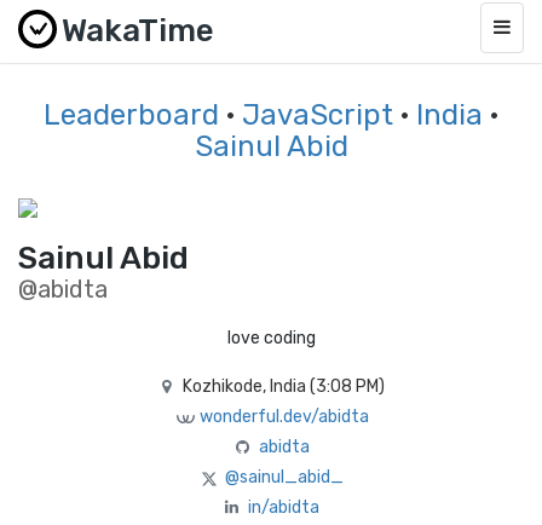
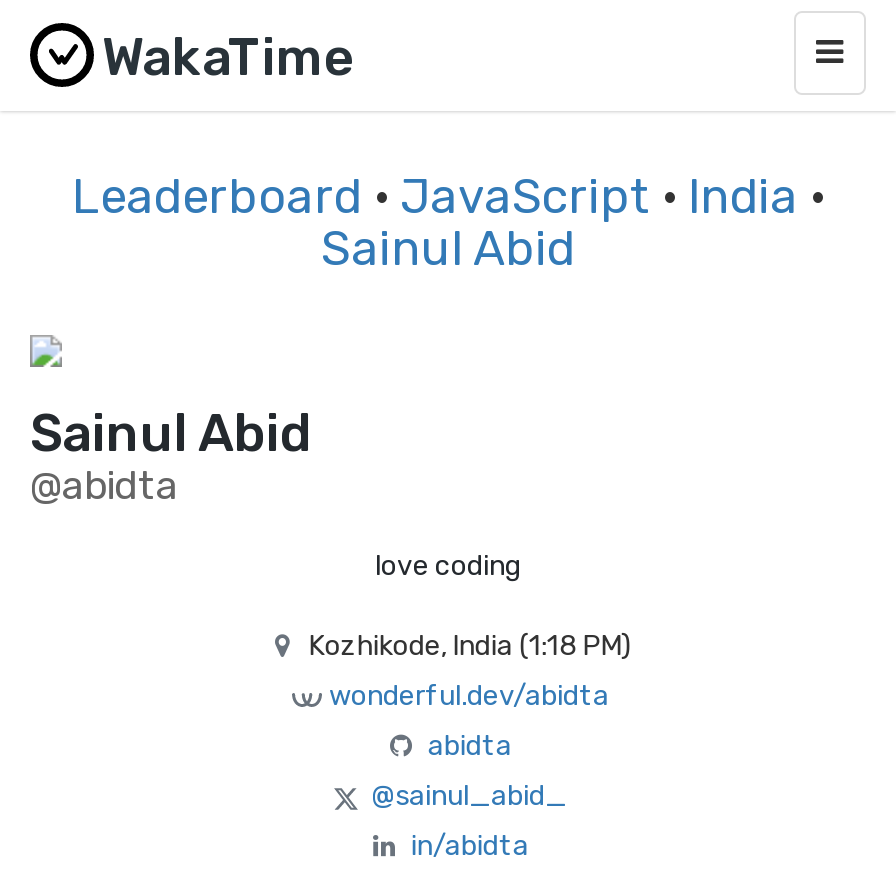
[183,376,385,397] Kozhikode, India (3:08 PM) -> [309,629,631,663] Kozhikode, India (1:18 PM)

